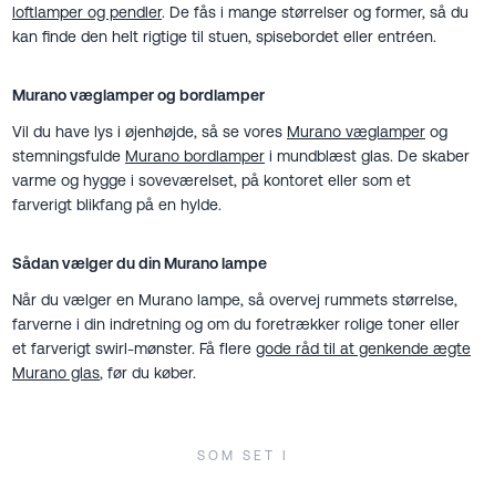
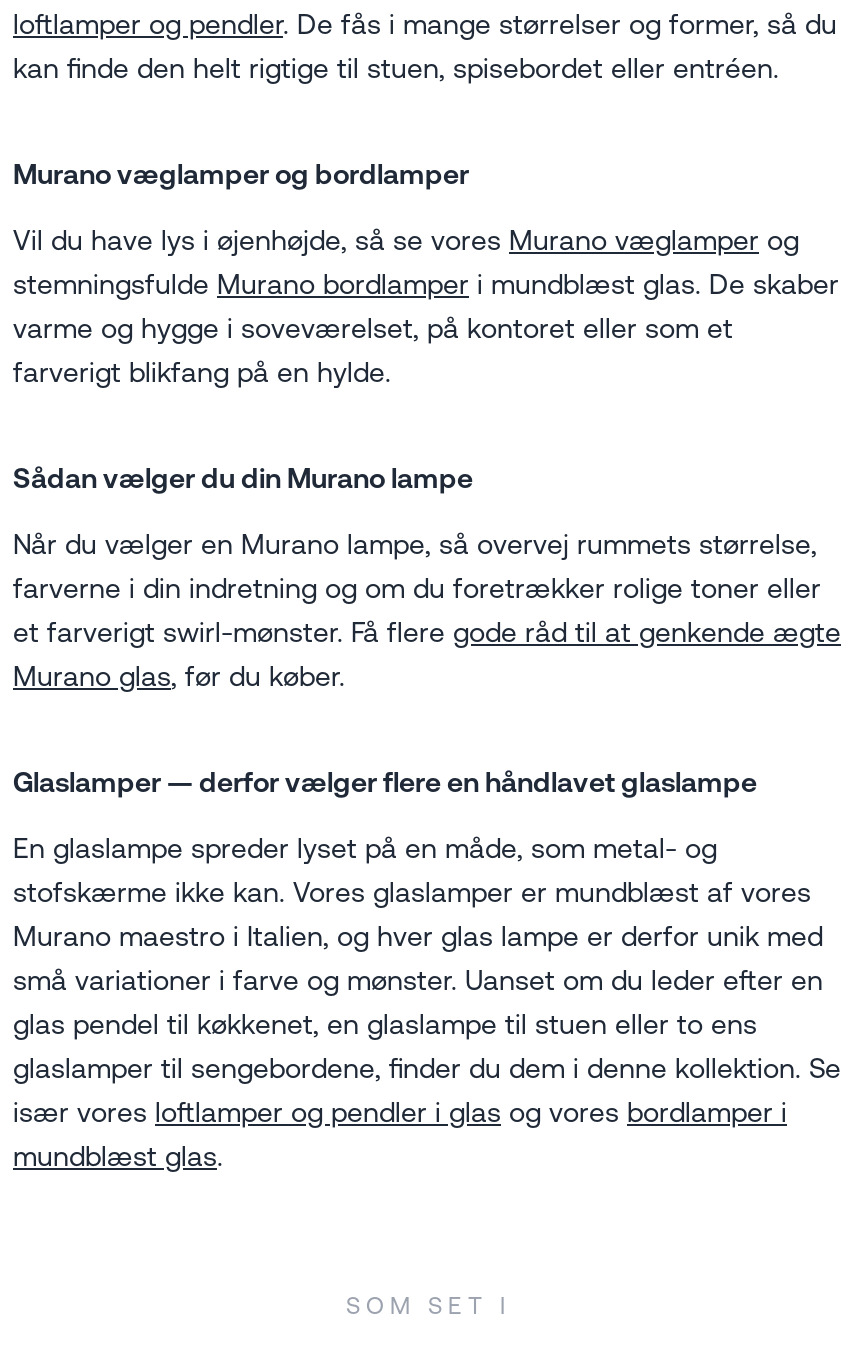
none -> [13,765,841,1171] Glaslamper — derfor vælger flere en håndlavet glaslampe | En glaslampe spreder lyset på en måde, som metal- og | stofskærme ikke kan. Vores glaslamper er mundblæst af vores | Murano maestro i Italien, og hver glas lampe er derfor unik med | små variationer i farve og mønster. Uanset om du leder efter en | glas pendel til køkkenet, en glaslampe til stuen eller to ens | glaslamper til sengebordene, finder du dem i denne kollektion. Se | især vores loftlamper og pendler i glas og vores bordlamper i | mundblæst glas.

